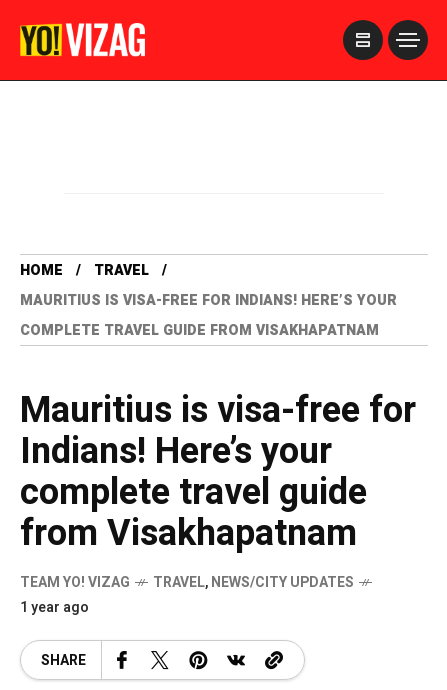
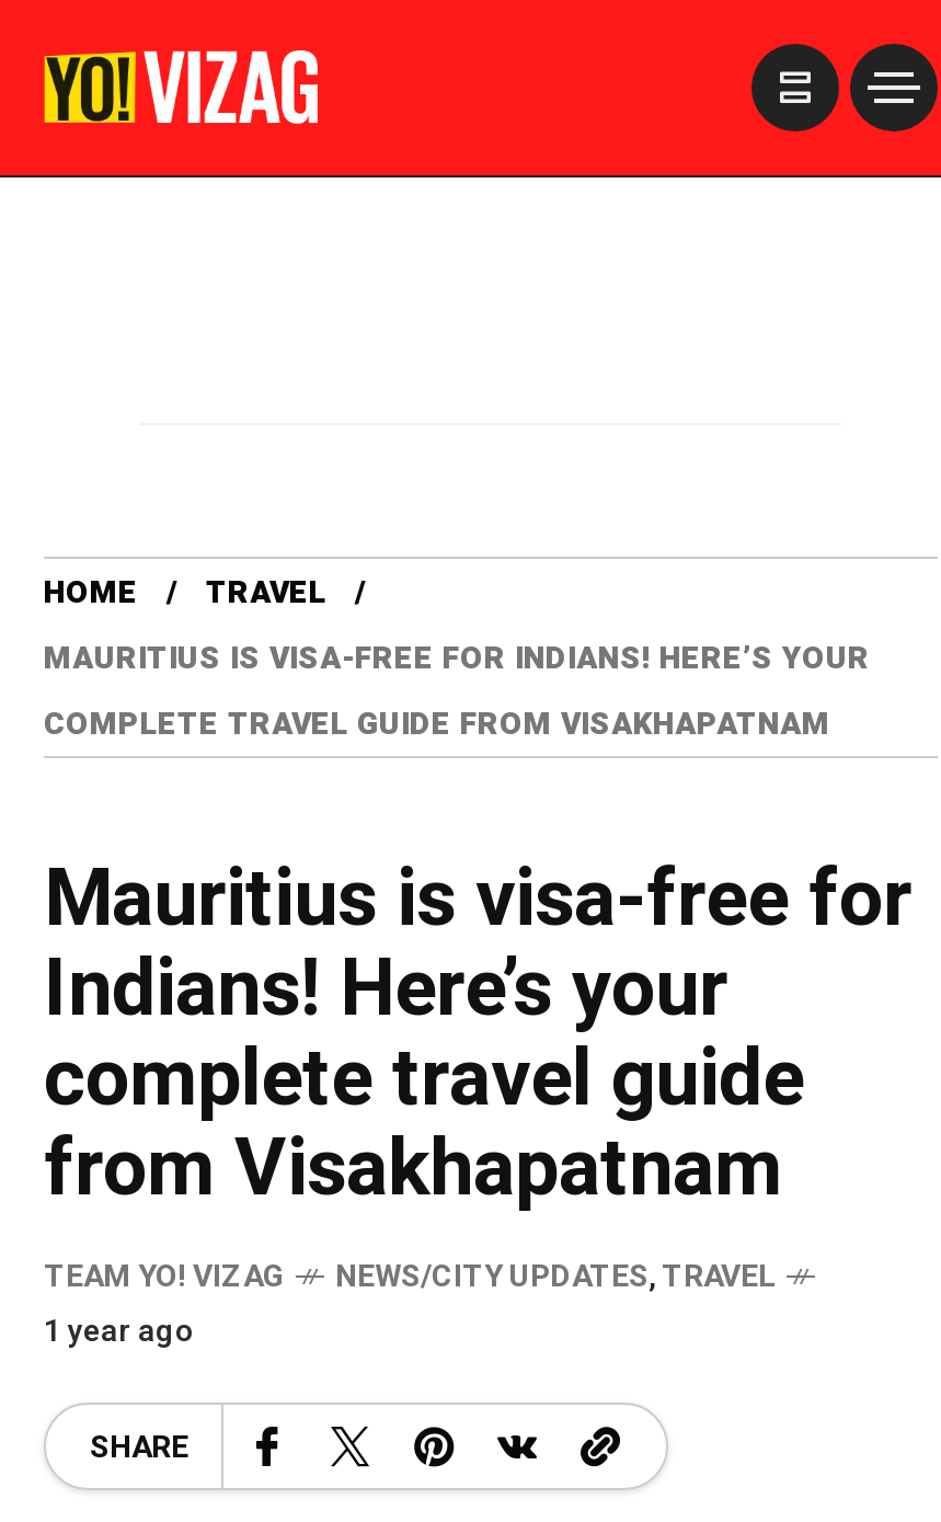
[153,572,354,593] TRAVEL,NEWS/CITY UPDATES -> [335,1254,776,1300] NEWS/CITY UPDATES,TRAVEL

